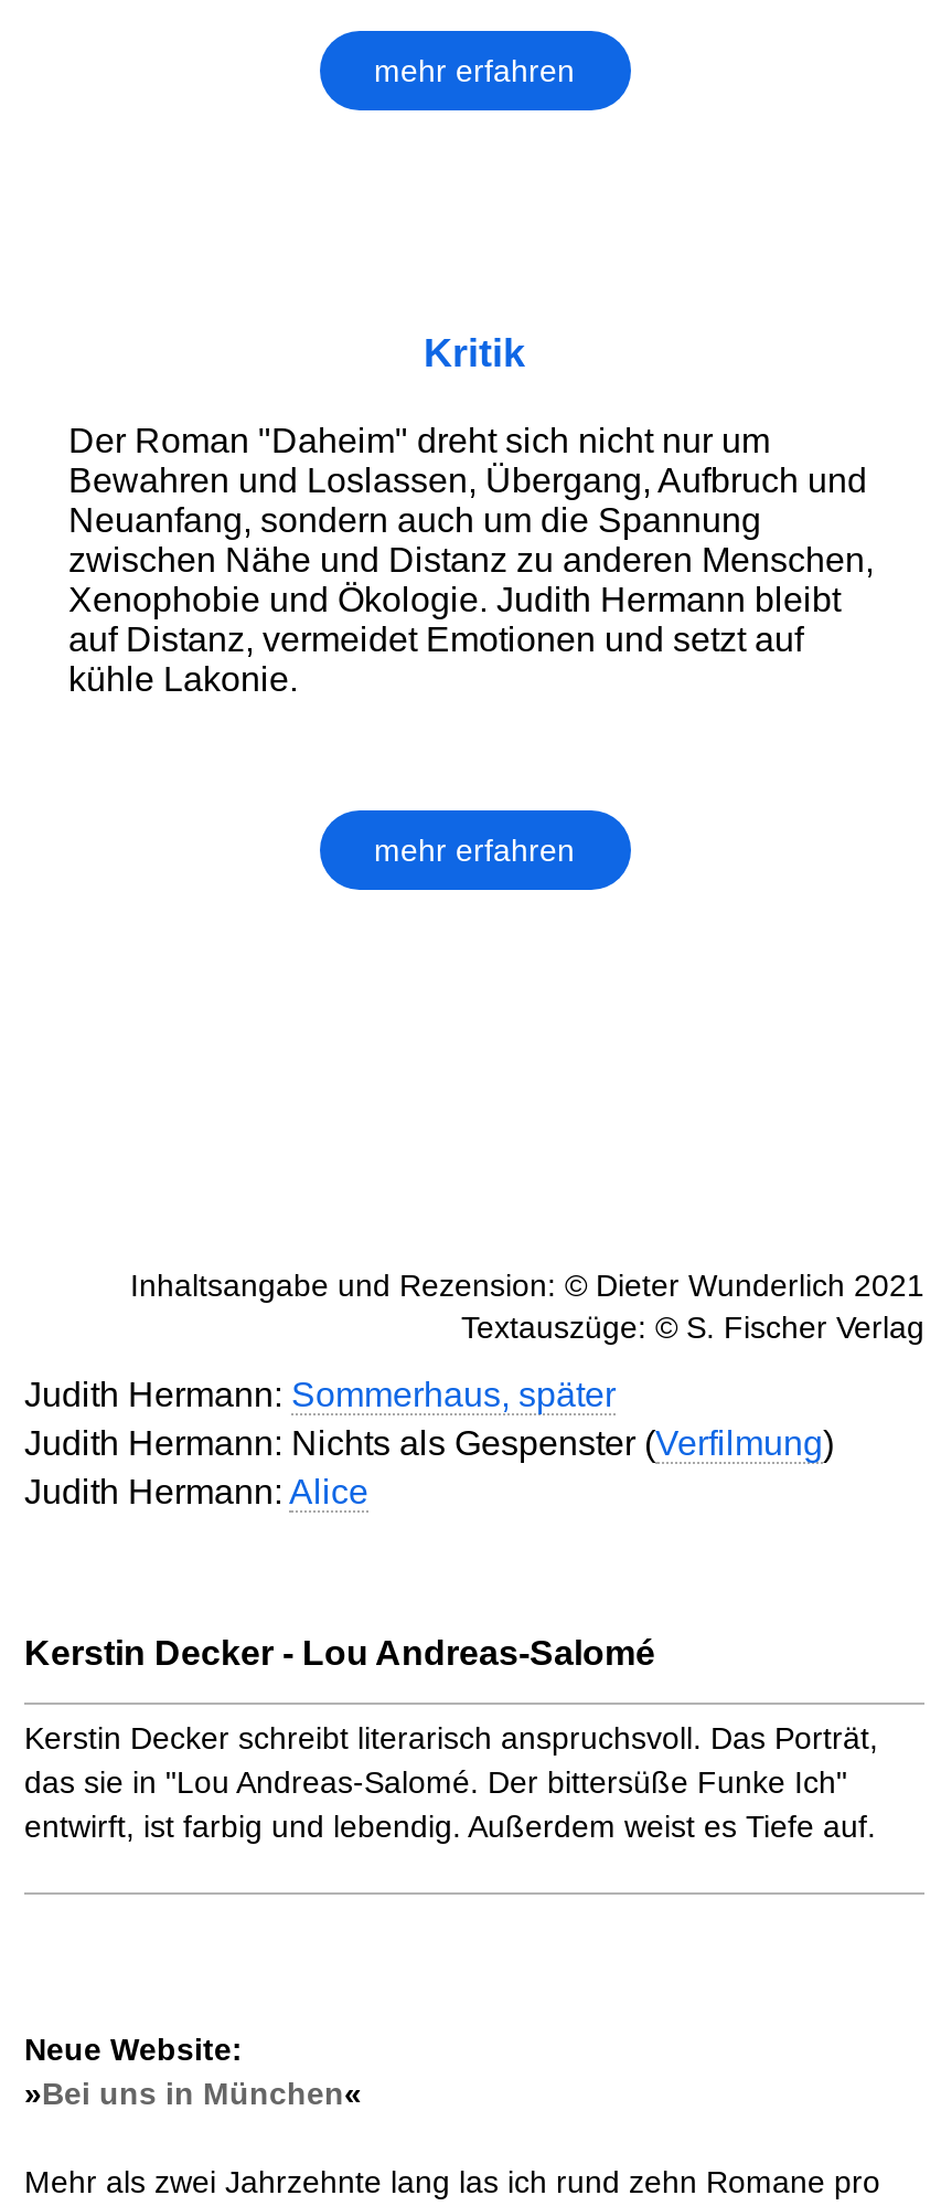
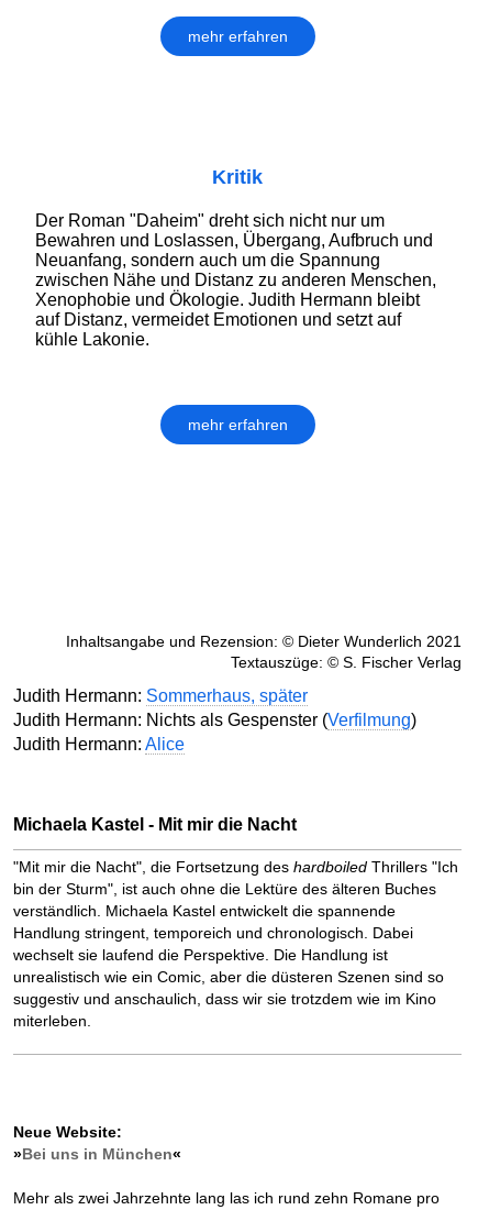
[24,1635,655,1672] Kerstin Decker - Lou Andreas-Salomé -> [13,816,297,834] Michaela Kastel - Mit mir die Nacht
[24,1721,878,1845] Kerstin Decker schreibt literarisch anspruchsvoll. Das Porträt, | das sie in "Lou Andreas-Salomé. Der bittersüße Funke Ich" | entwirft, ist farbig und lebendig. Außerdem weist es Tiefe auf. -> [13,858,458,1030] "Mit mir die Nacht", die Fortsetzung des hardboiled Thrillers "Ich | bin der Sturm", ist auch ohne die Lektüre des älteren Buches | verständlich. Michaela Kastel entwickelt die spannende | Handlung stringent, temporeich und chronologisch. Dabei | wechselt sie laufend die Perspektive. Die Handlung ist | unrealistisch wie ein Comic, aber die düsteren Szenen sind so | suggestiv und anschaulich, dass wir sie trotzdem wie im Kino | miterleben.

